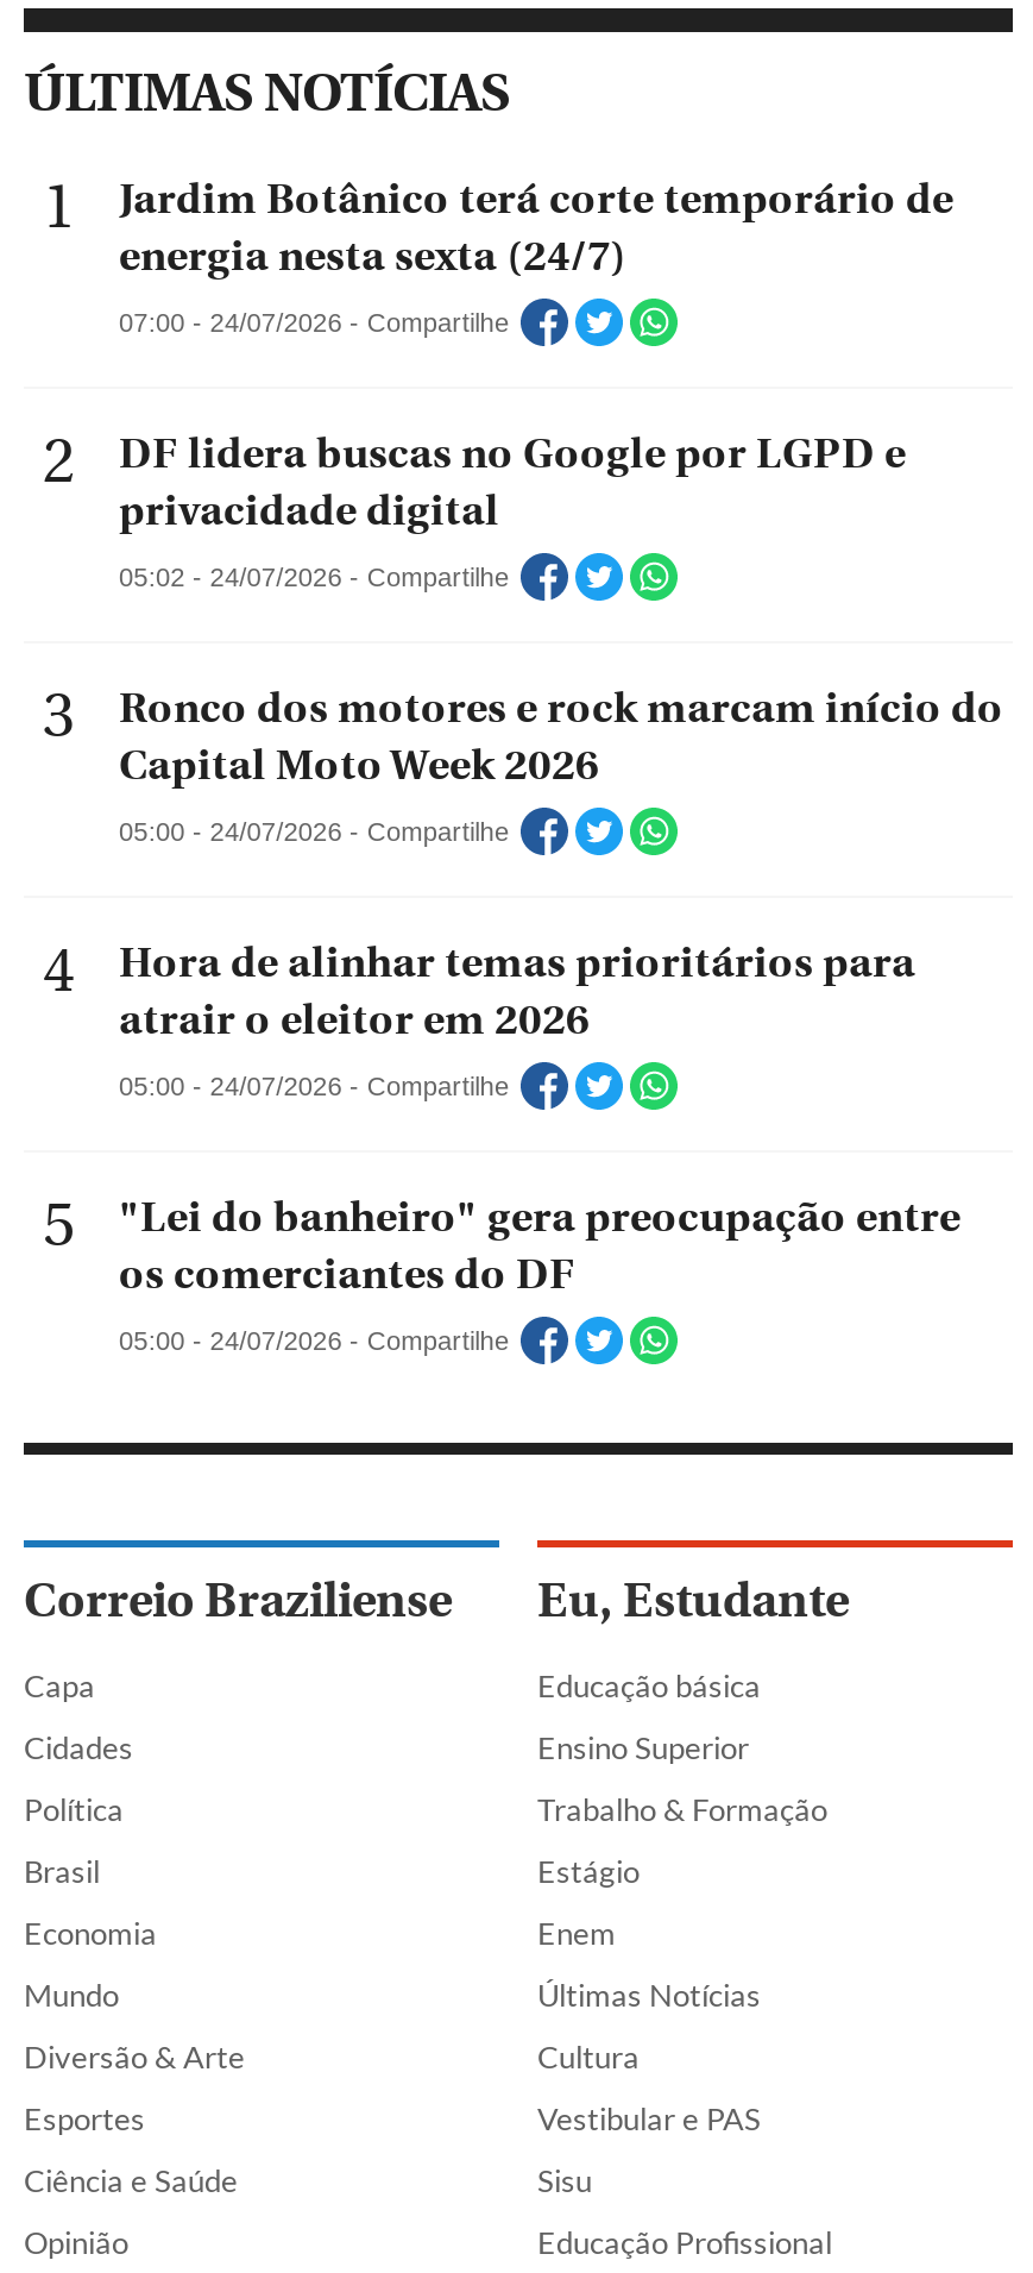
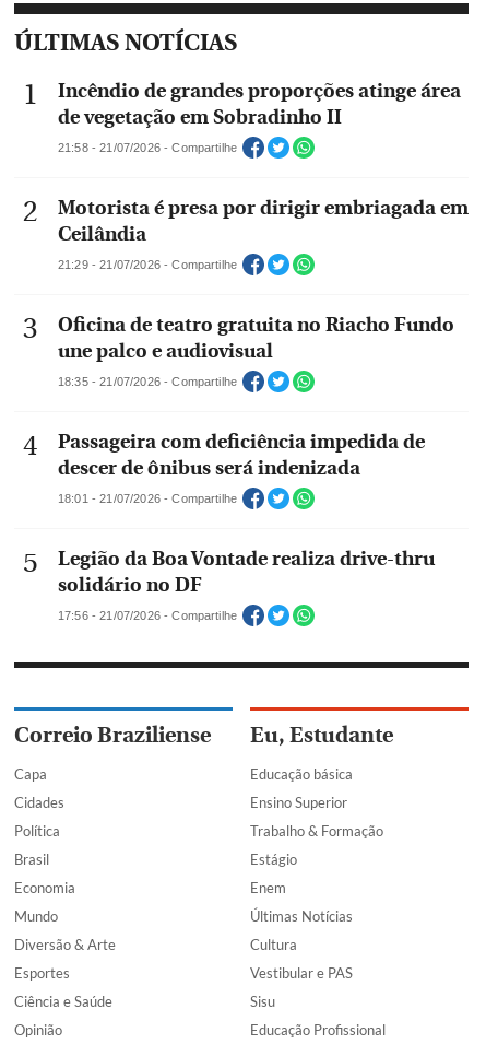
[119,174,953,281] Jardim Botânico terá corte temporário de | energia nesta sexta (24/7) -> [58,79,461,129] Incêndio de grandes proporções atinge área | de vegetação em Sobradinho II
[119,308,509,337] 07:00 - 24/07/2026 - Compartilhe -> [58,141,237,154] 21:58 - 21/07/2026 - Compartilhe
[119,428,906,535] DF lidera buscas no Google por LGPD e | privacidade digital -> [58,196,469,246] Motorista é presa por dirigir embriagada em | Ceilândia
[119,563,509,591] 05:02 - 24/07/2026 - Compartilhe -> [58,258,237,271] 21:29 - 21/07/2026 - Compartilhe
[119,683,1003,790] Ronco dos motores e rock marcam início do | Capital Moto Week 2026 -> [58,313,454,363] Oficina de teatro gratuita no Riacho Fundo | une palco e audiovisual
[119,817,509,846] 05:00 - 24/07/2026 - Compartilhe -> [58,375,237,388] 18:35 - 21/07/2026 - Compartilhe
[119,938,915,1045] Hora de alinhar temas prioritários para | atrair o eleitor em 2026 -> [58,430,425,479] Passageira com deficiência impedida de | descer de ônibus será indenizada
[119,1072,509,1100] 05:00 - 24/07/2026 - Compartilhe -> [58,492,237,505] 18:01 - 21/07/2026 - Compartilhe
[119,1192,960,1299] "Lei do banheiro" gera preocupação entre | os comerciantes do DF -> [58,547,435,596] Legião da Boa Vontade realiza drive-thru | solidário no DF
[119,1326,509,1355] 05:00 - 24/07/2026 - Compartilhe -> [58,609,237,622] 17:56 - 21/07/2026 - Compartilhe

